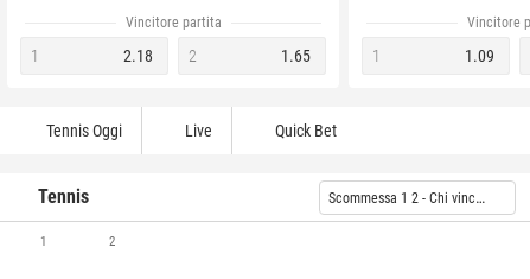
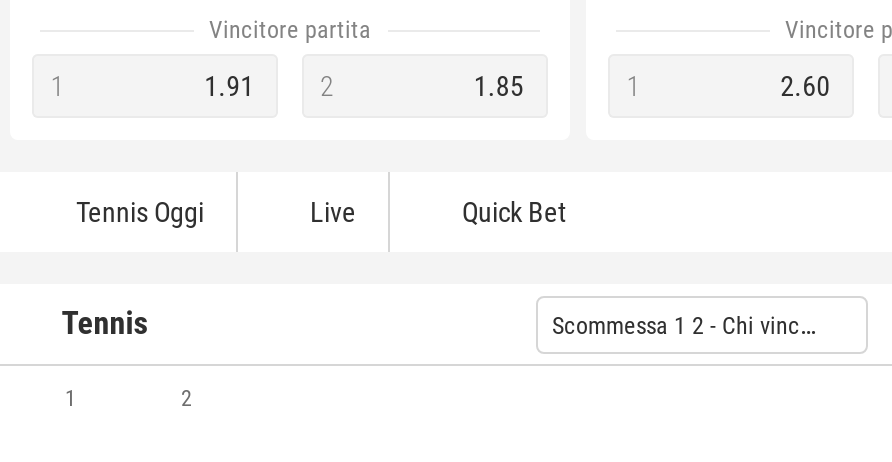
[123,46,153,65] 2.18 -> [204,69,254,101] 1.91
[281,46,311,65] 1.65 -> [474,69,524,101] 1.85
[465,46,495,65] 1.09 -> [780,69,830,101] 2.60

